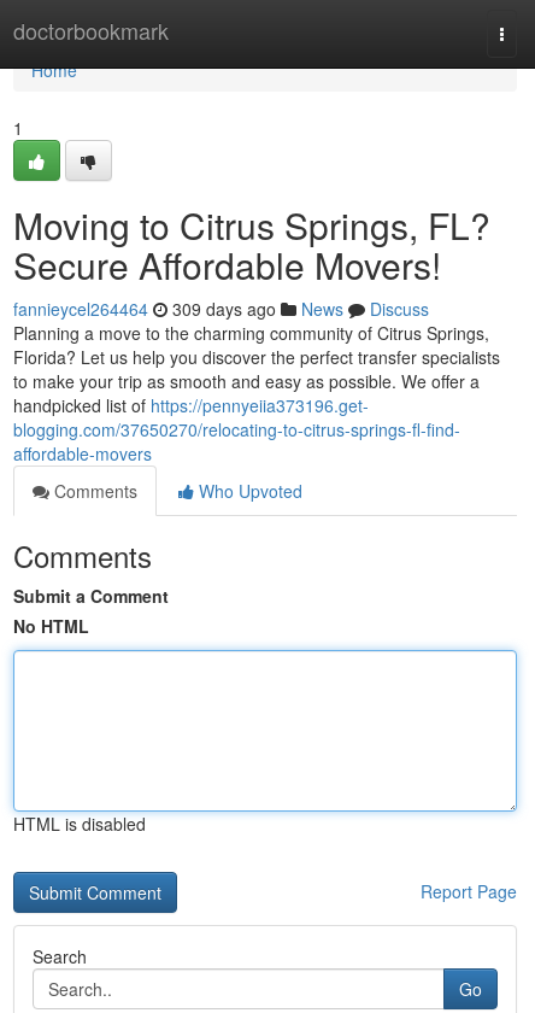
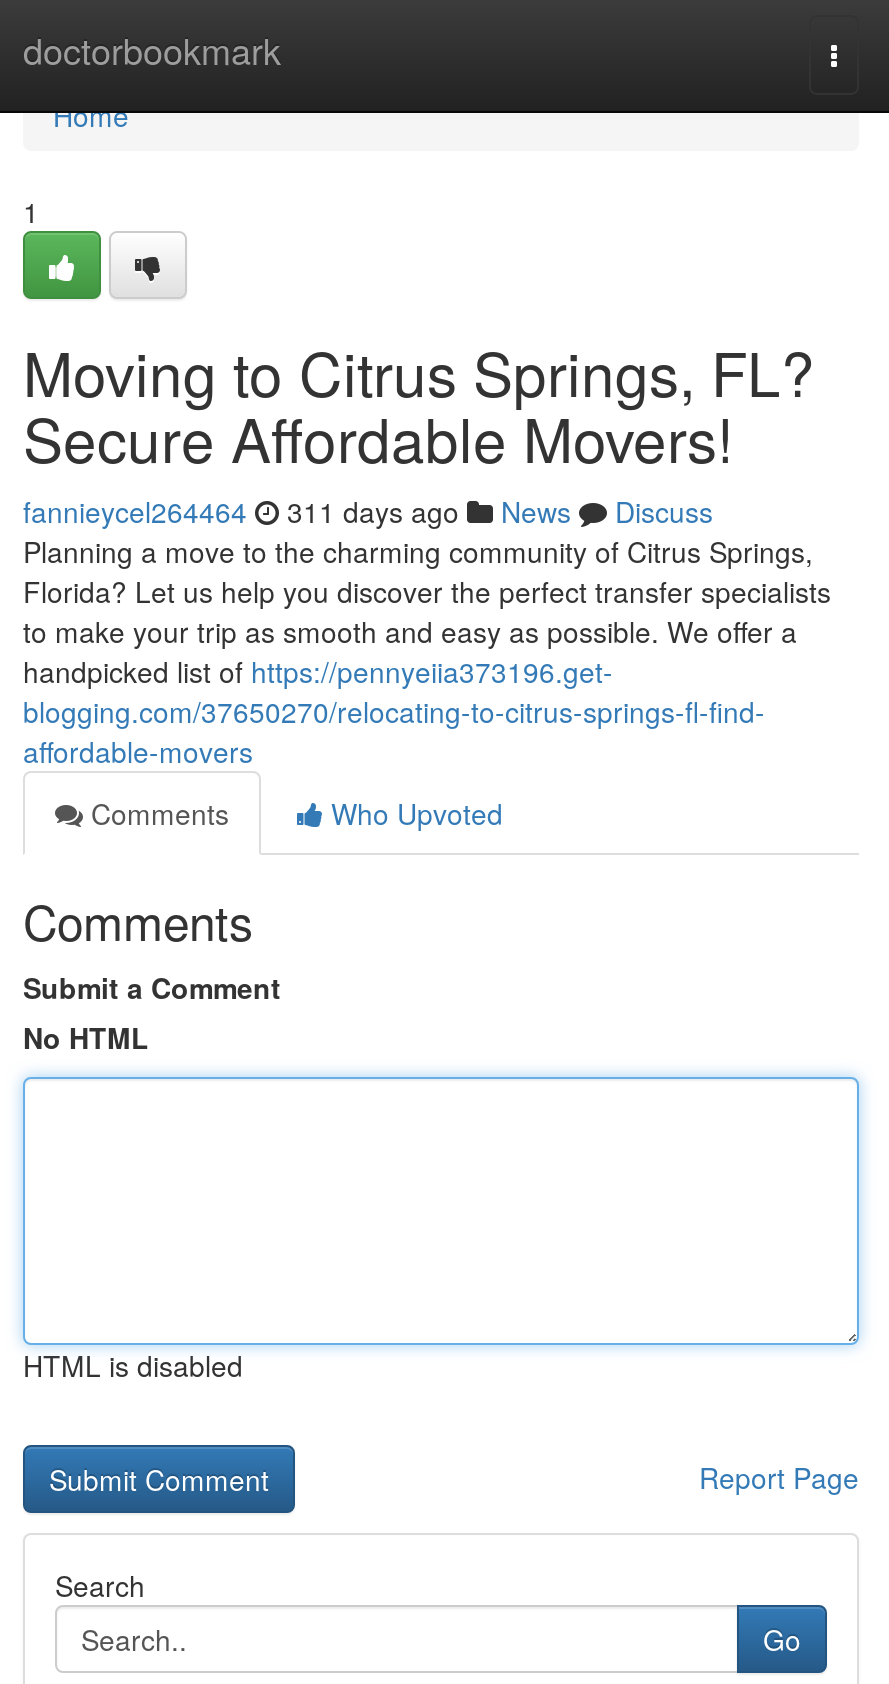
[13,297,429,321] fannieycel264464 309 days ago News Discuss -> [23,491,713,531] fannieycel264464 311 days ago News Discuss

